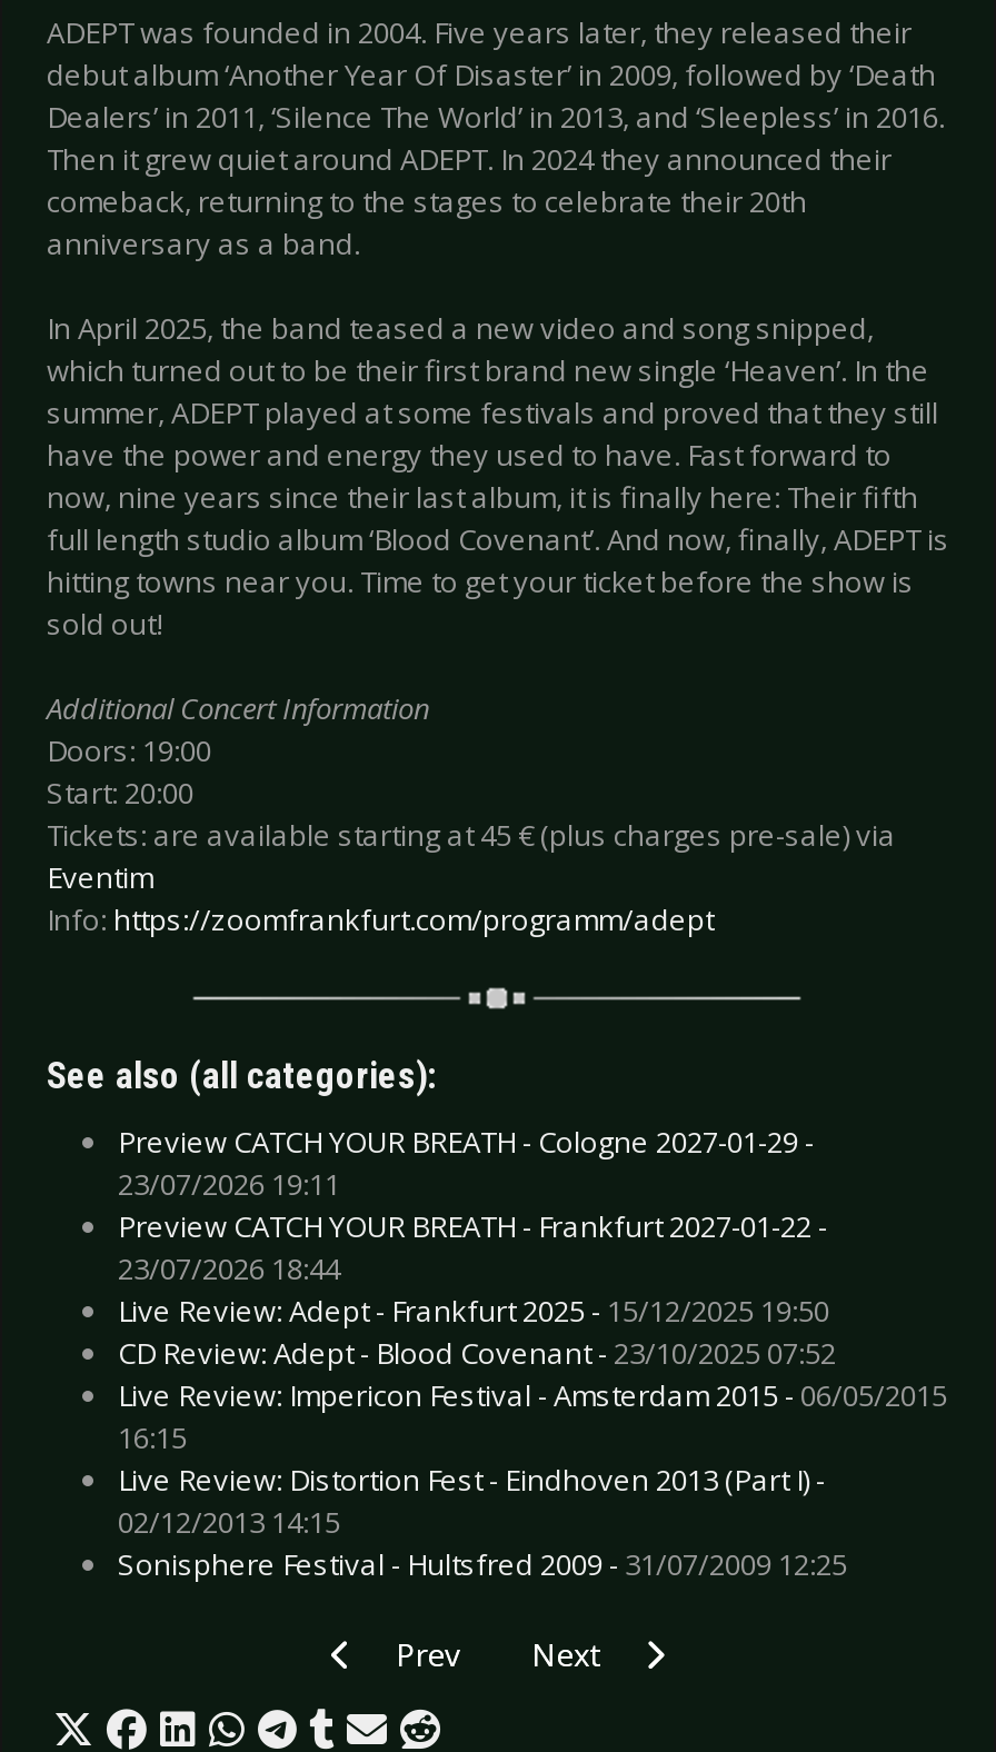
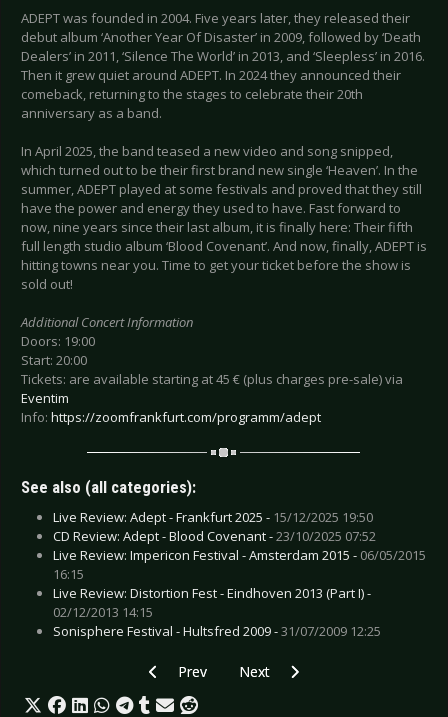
[118,1121,827,1288] Preview CATCH YOUR BREATH - Cologne 2027-01-29 - | 23/07/2026 19:11 | Preview CATCH YOUR BREATH - Frankfurt 2027-01-22 - | 23/07/2026 18:44 -> none

